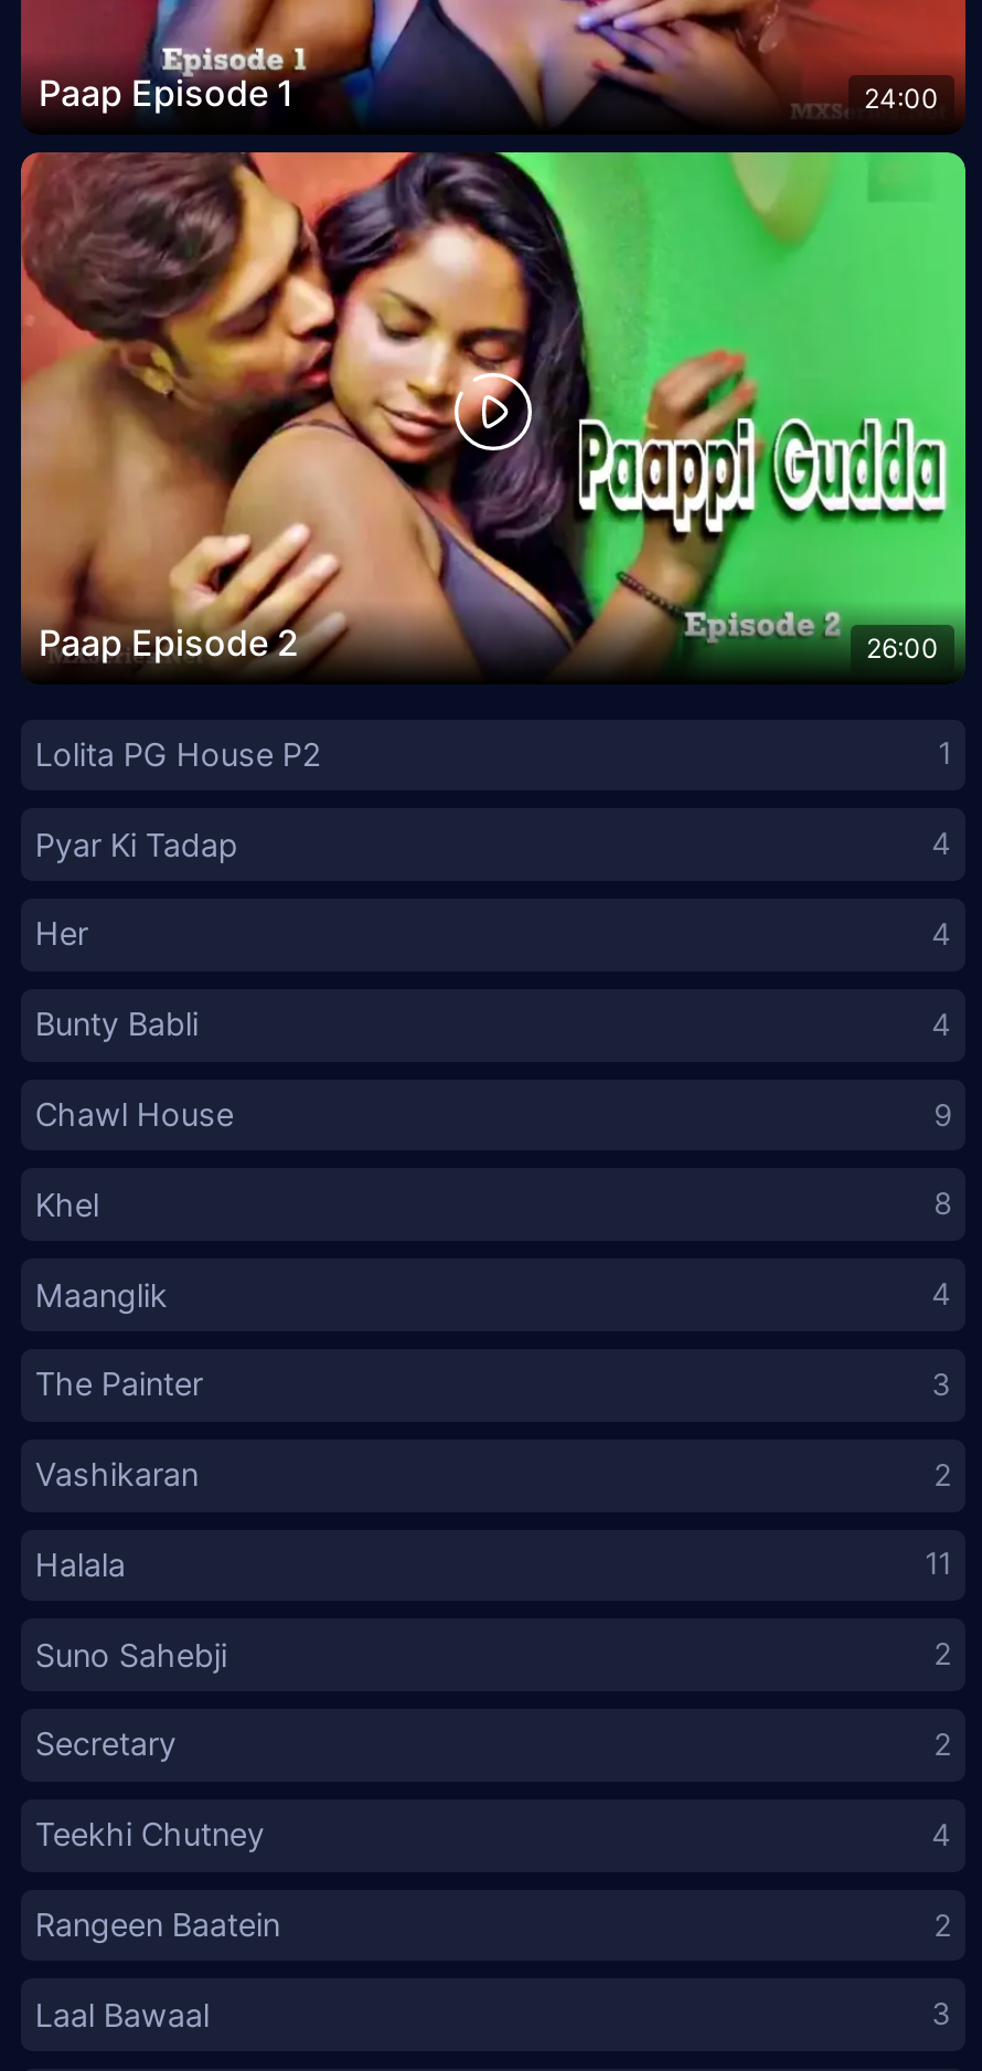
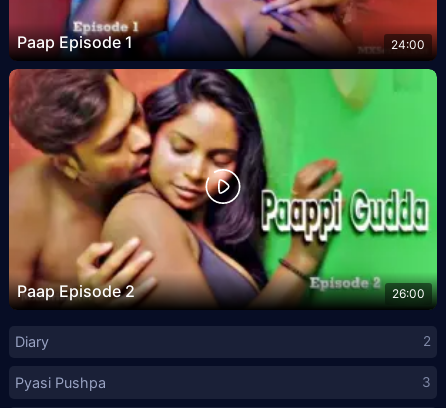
[35,735,951,1493] Lolita PG House P2 | 1 | Pyar Ki Tadap | 4 | Her | 4 | Bunty Babli | 4 | Chawl House | 9 | Khel | 8 | Maanglik | 4 | The Painter | 3 | Vashikaran -> [15,333,49,350] Diary
[35,1545,951,2033] Halala | 11 | Suno Sahebji | 2 | Secretary | 2 | Teekhi Chutney | 4 | Rangeen Baatein | 2 | Laal Bawaal -> [15,374,106,391] Pyasi Pushpa

